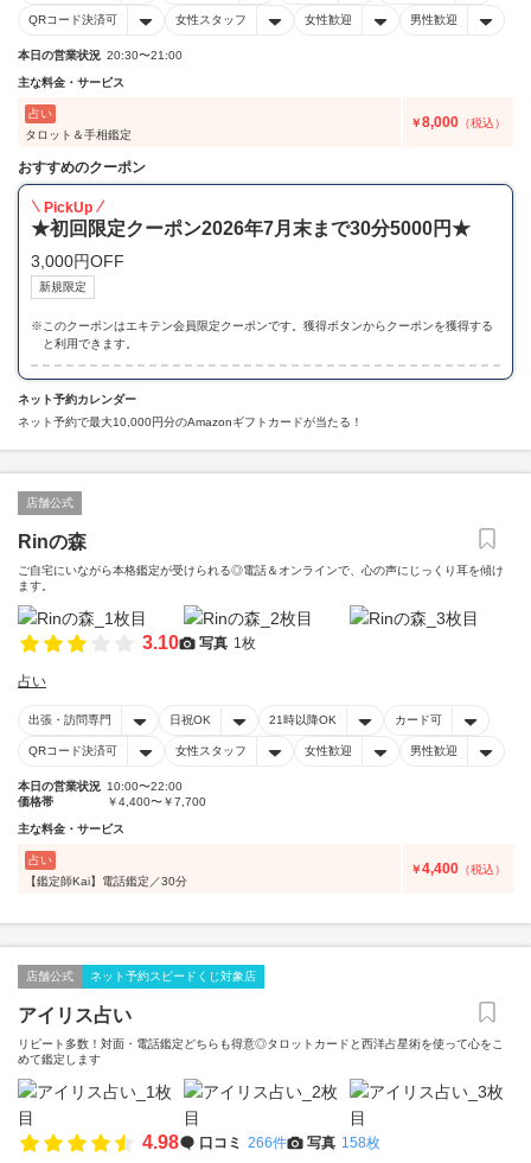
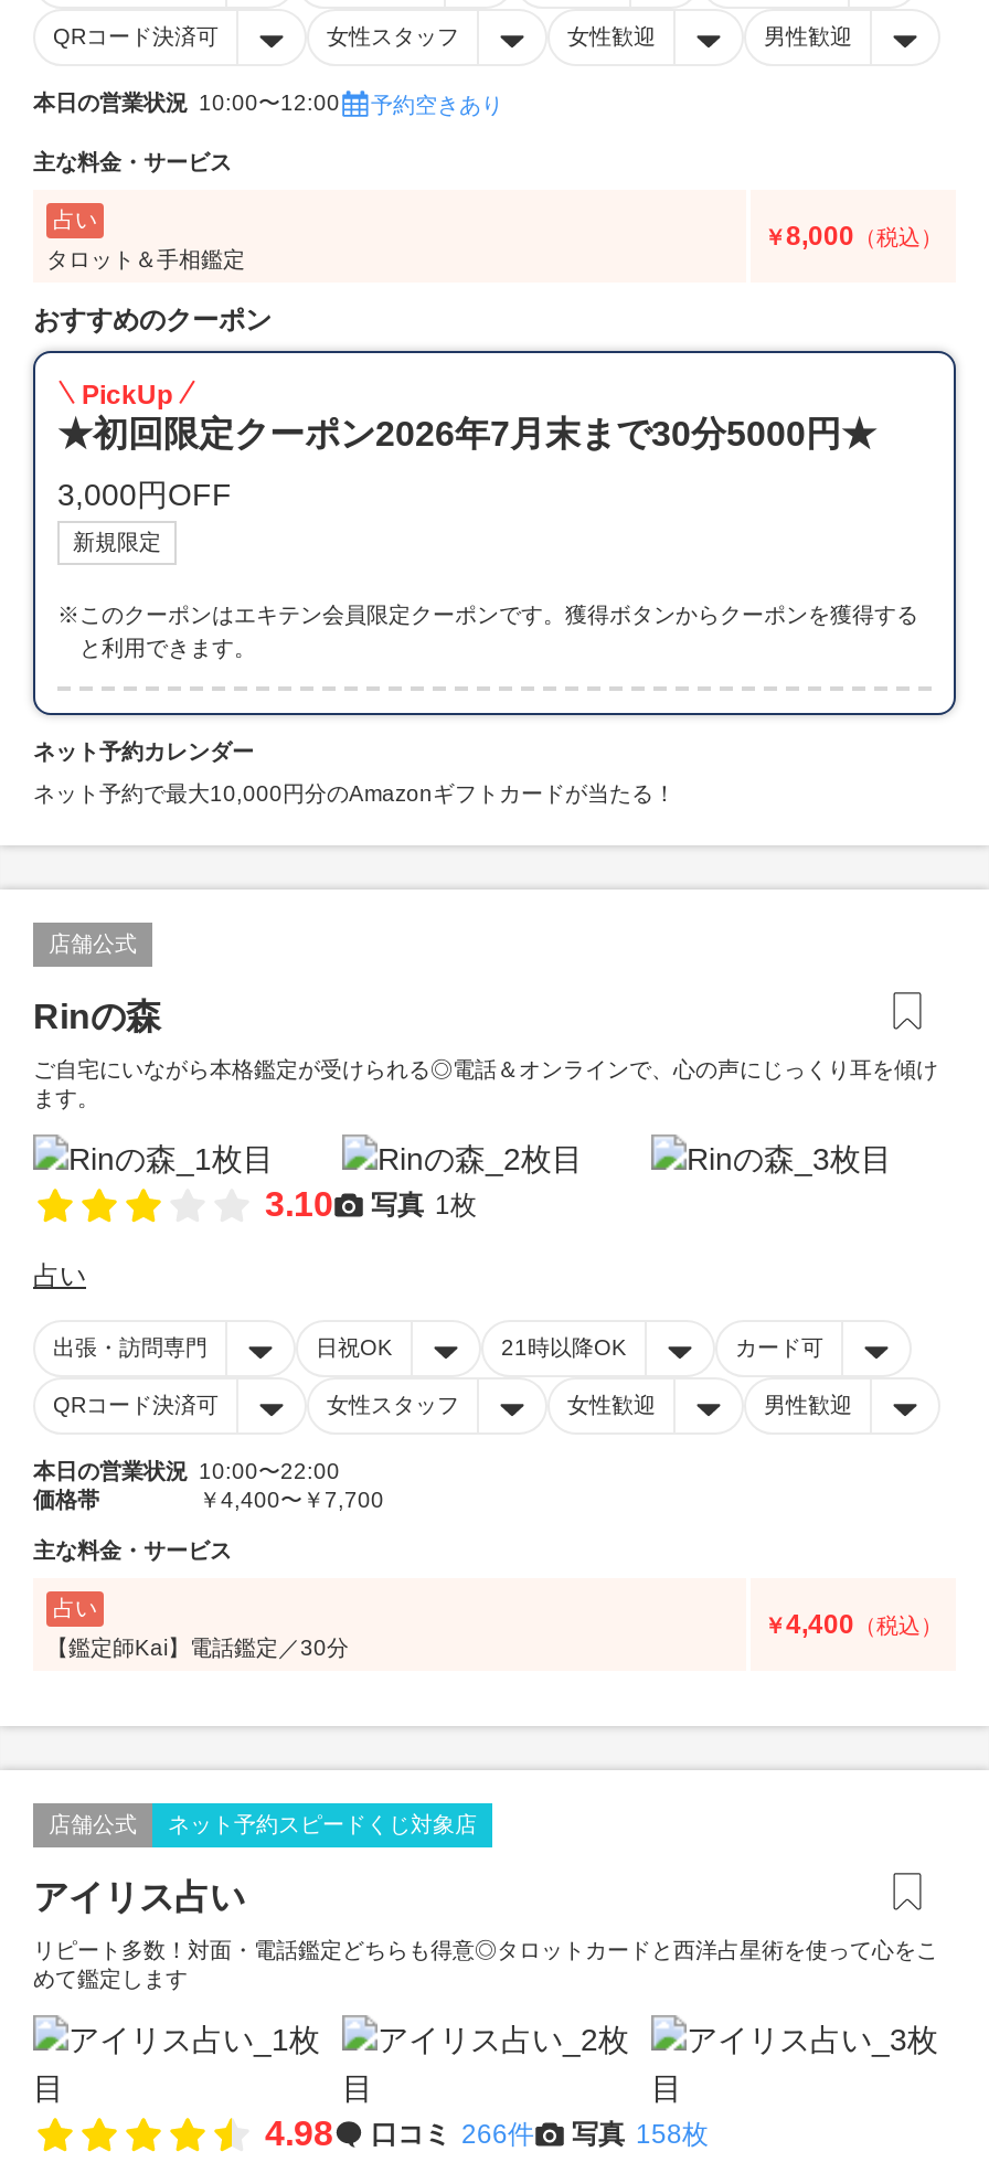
[18,49,183,62] 本日の営業状況 20:30〜21:00 -> [33,90,503,116] 本日の営業状況 10:00〜12:00 | 予約空きあり

